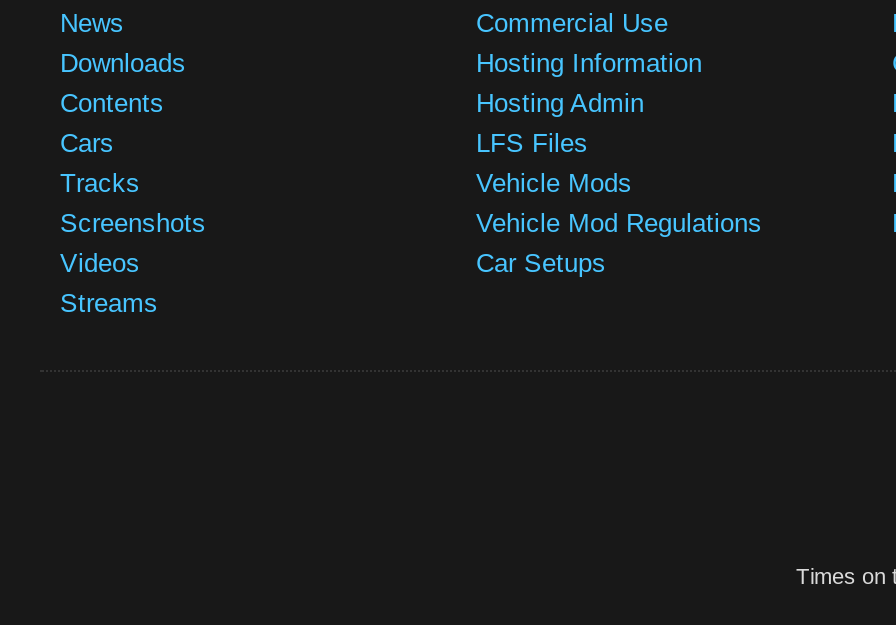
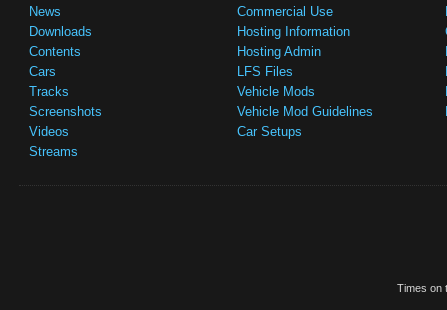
[476,208,762,238] Vehicle Mod Regulations -> [237,104,373,119] Vehicle Mod Guidelines

